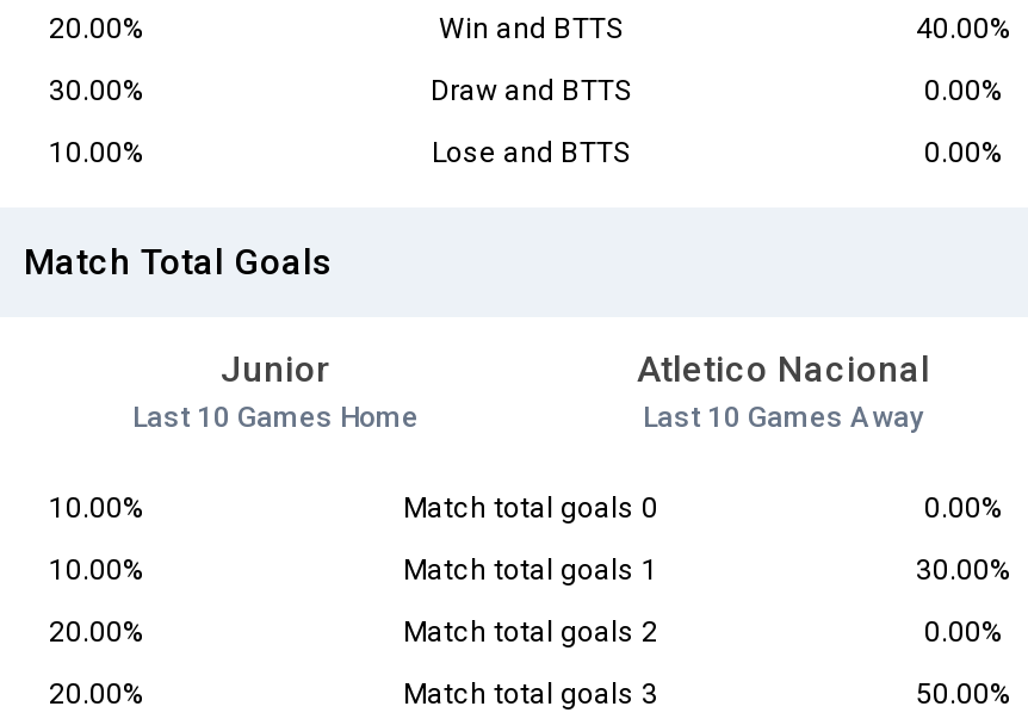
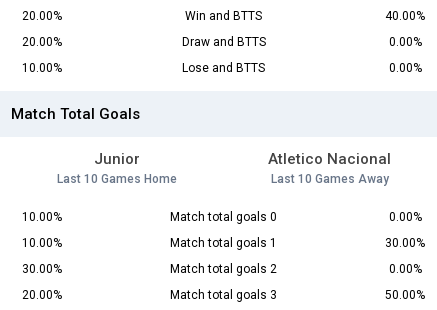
[49,74,144,108] 30.00% -> [21,35,61,49] 20.00%
[49,616,144,649] 20.00% -> [21,262,61,276] 30.00%

